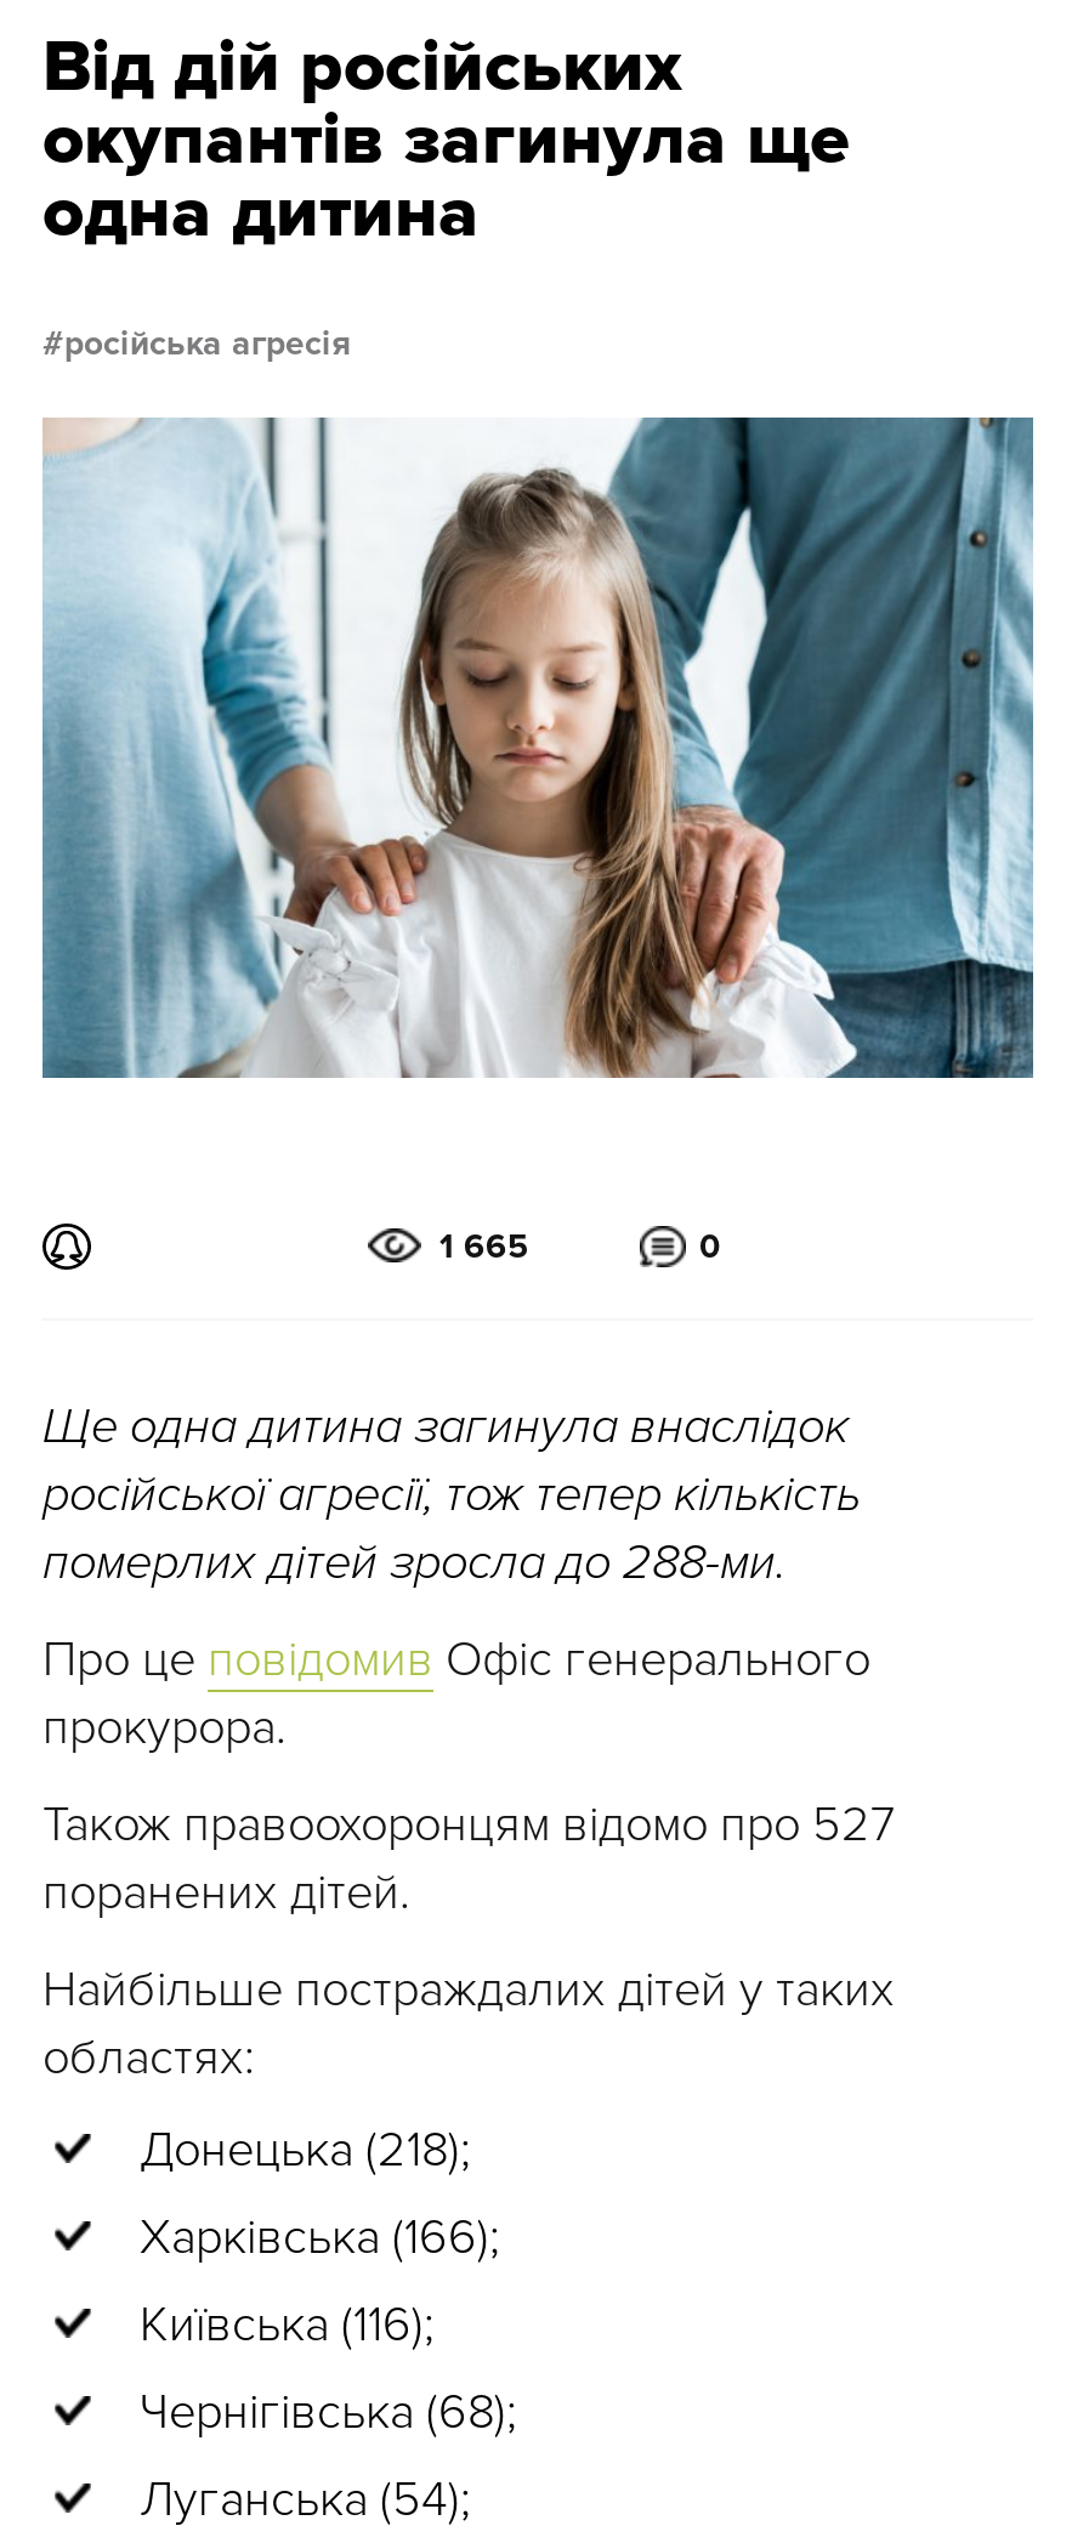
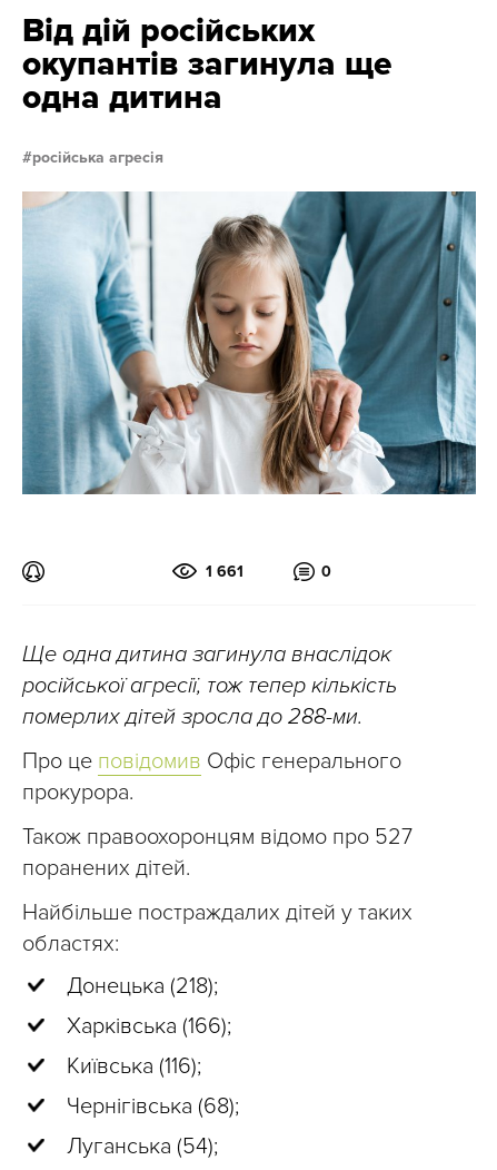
[439,1225,529,1267] 1 665 -> [206,562,243,581] 1 661

